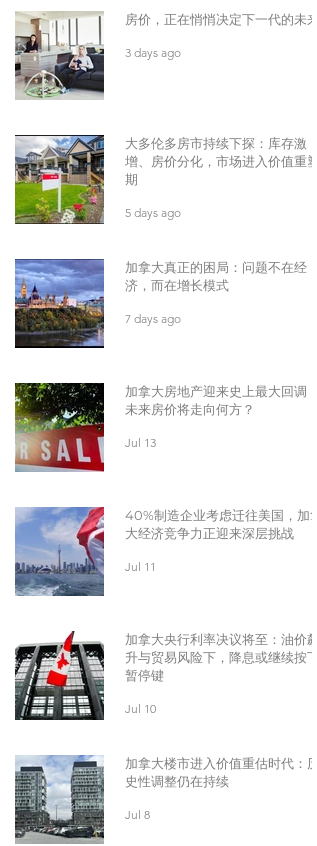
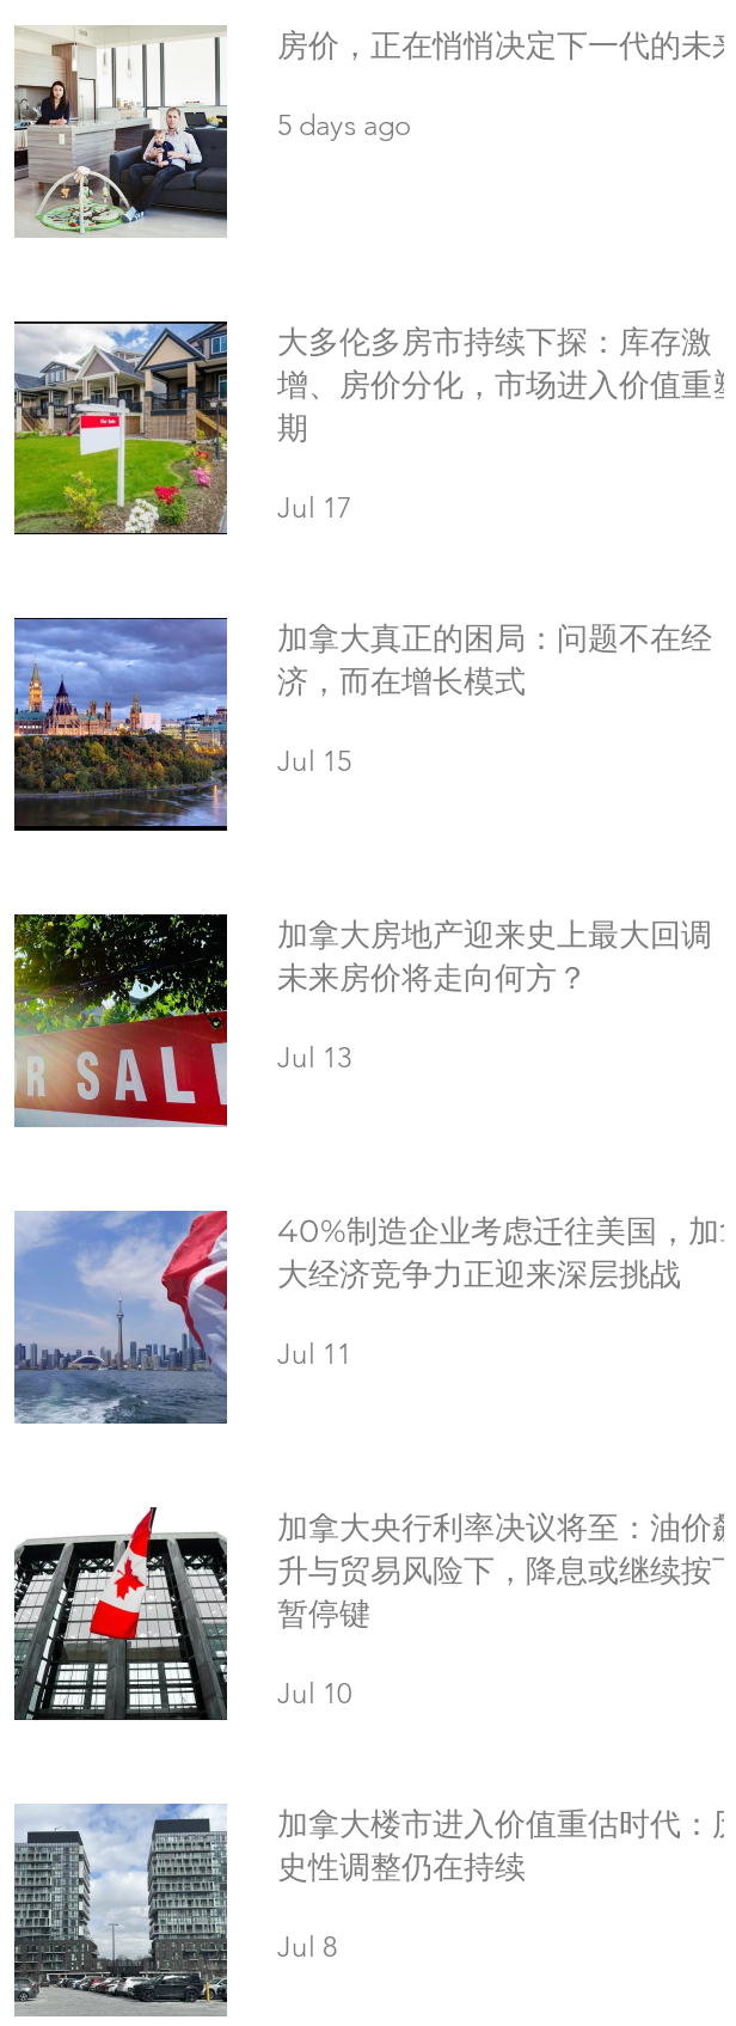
[125,45,181,60] 3 days ago -> [277,107,411,142] 5 days ago
[125,205,181,220] 5 days ago -> [277,489,351,525] Jul 17
[125,311,181,326] 7 days ago -> [277,743,351,778] Jul 15

